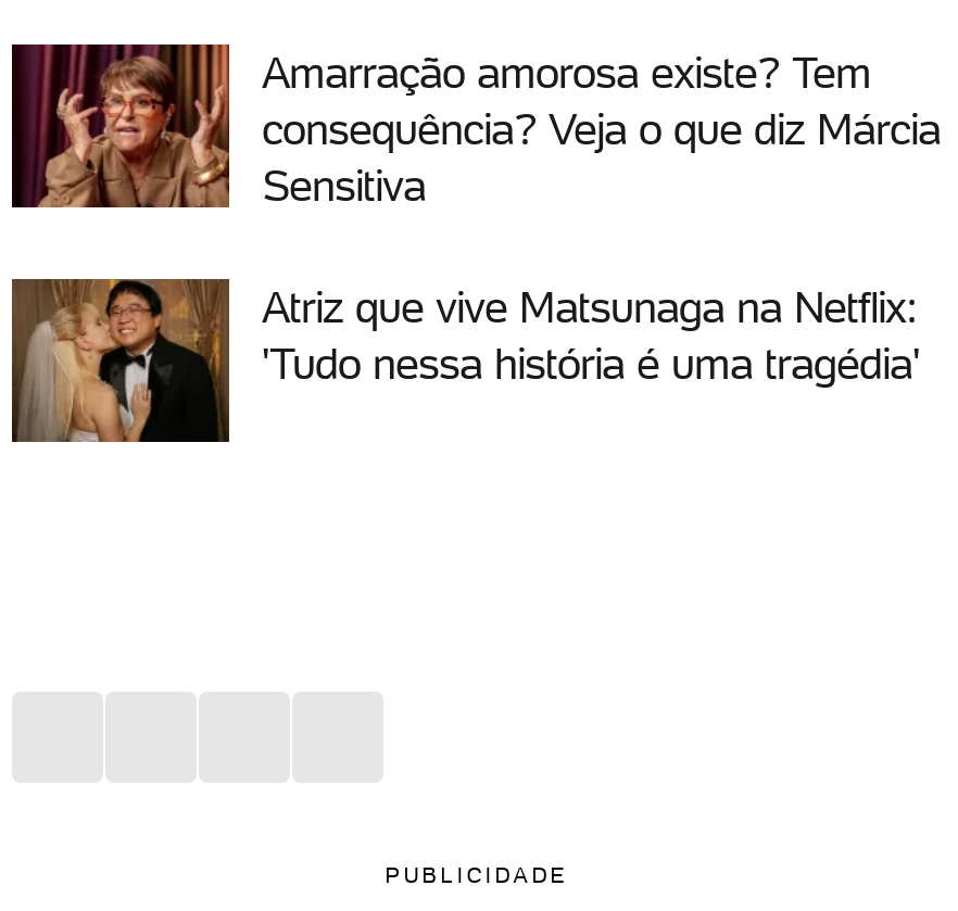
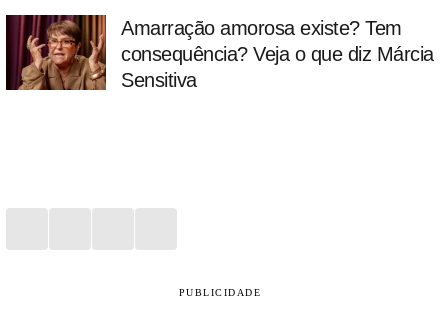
[10,276,920,445] [image] | Atriz que vive Matsunaga na Netflix: | 'Tudo nessa história é uma tragédia' -> none

